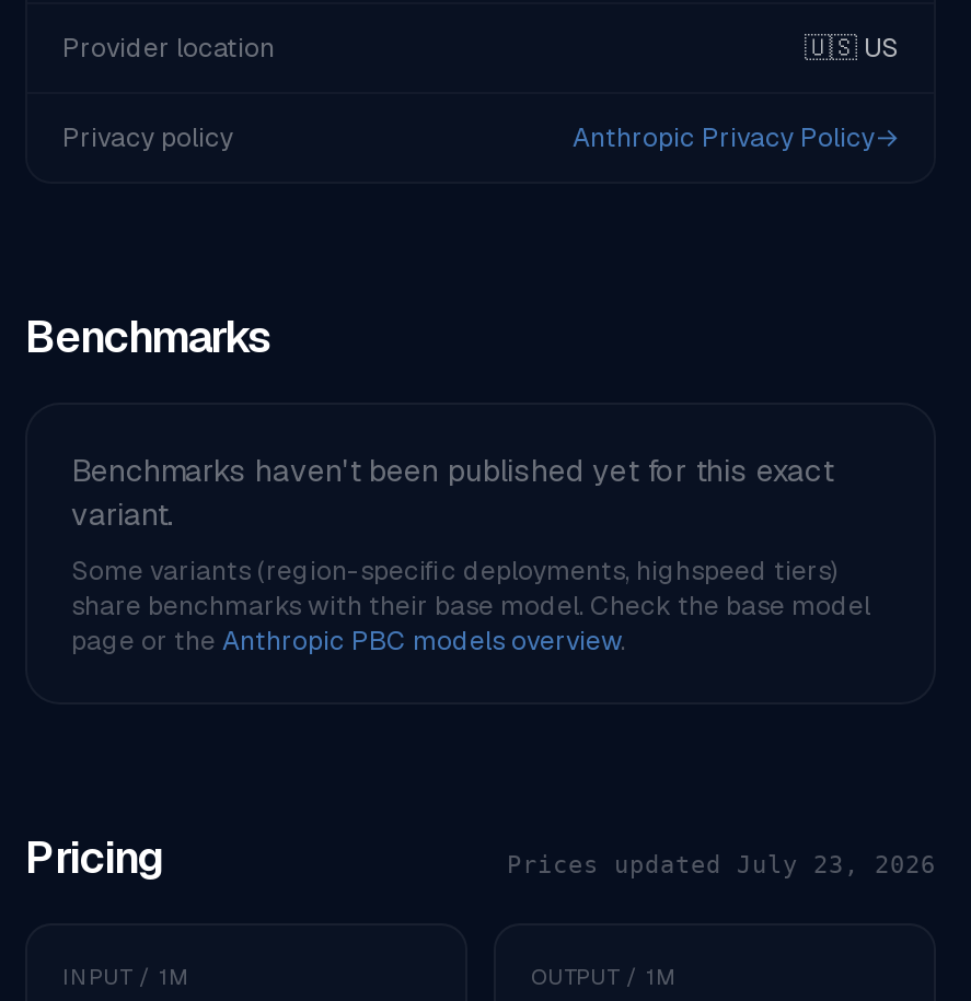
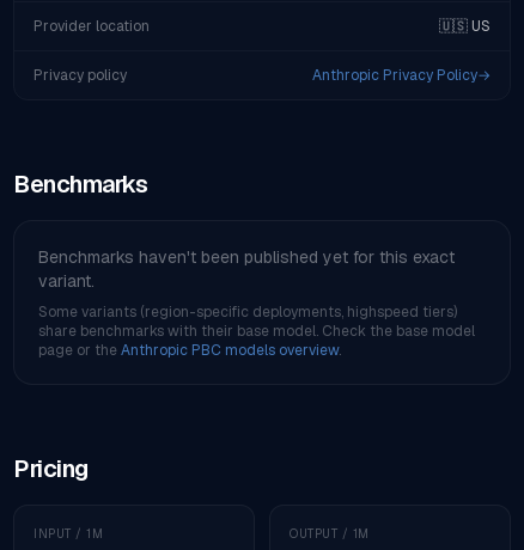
[507,851,936,880] Prices updated July 23, 2026 -> none

